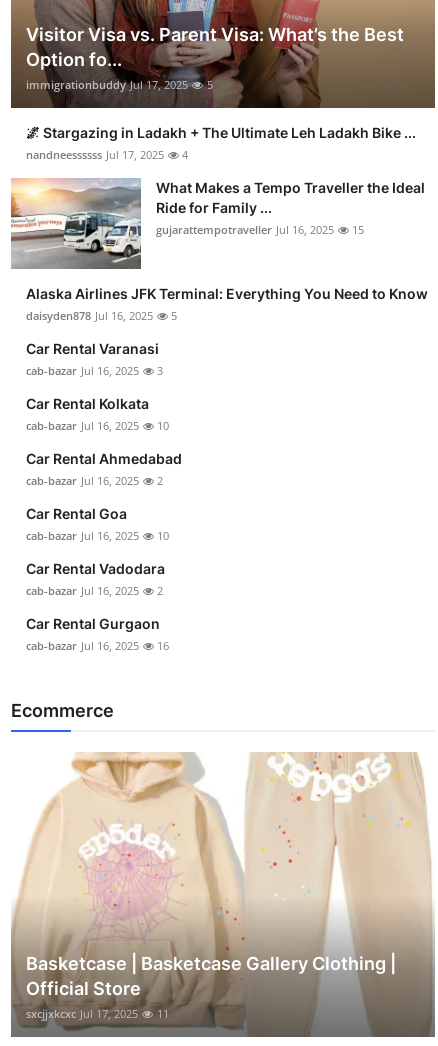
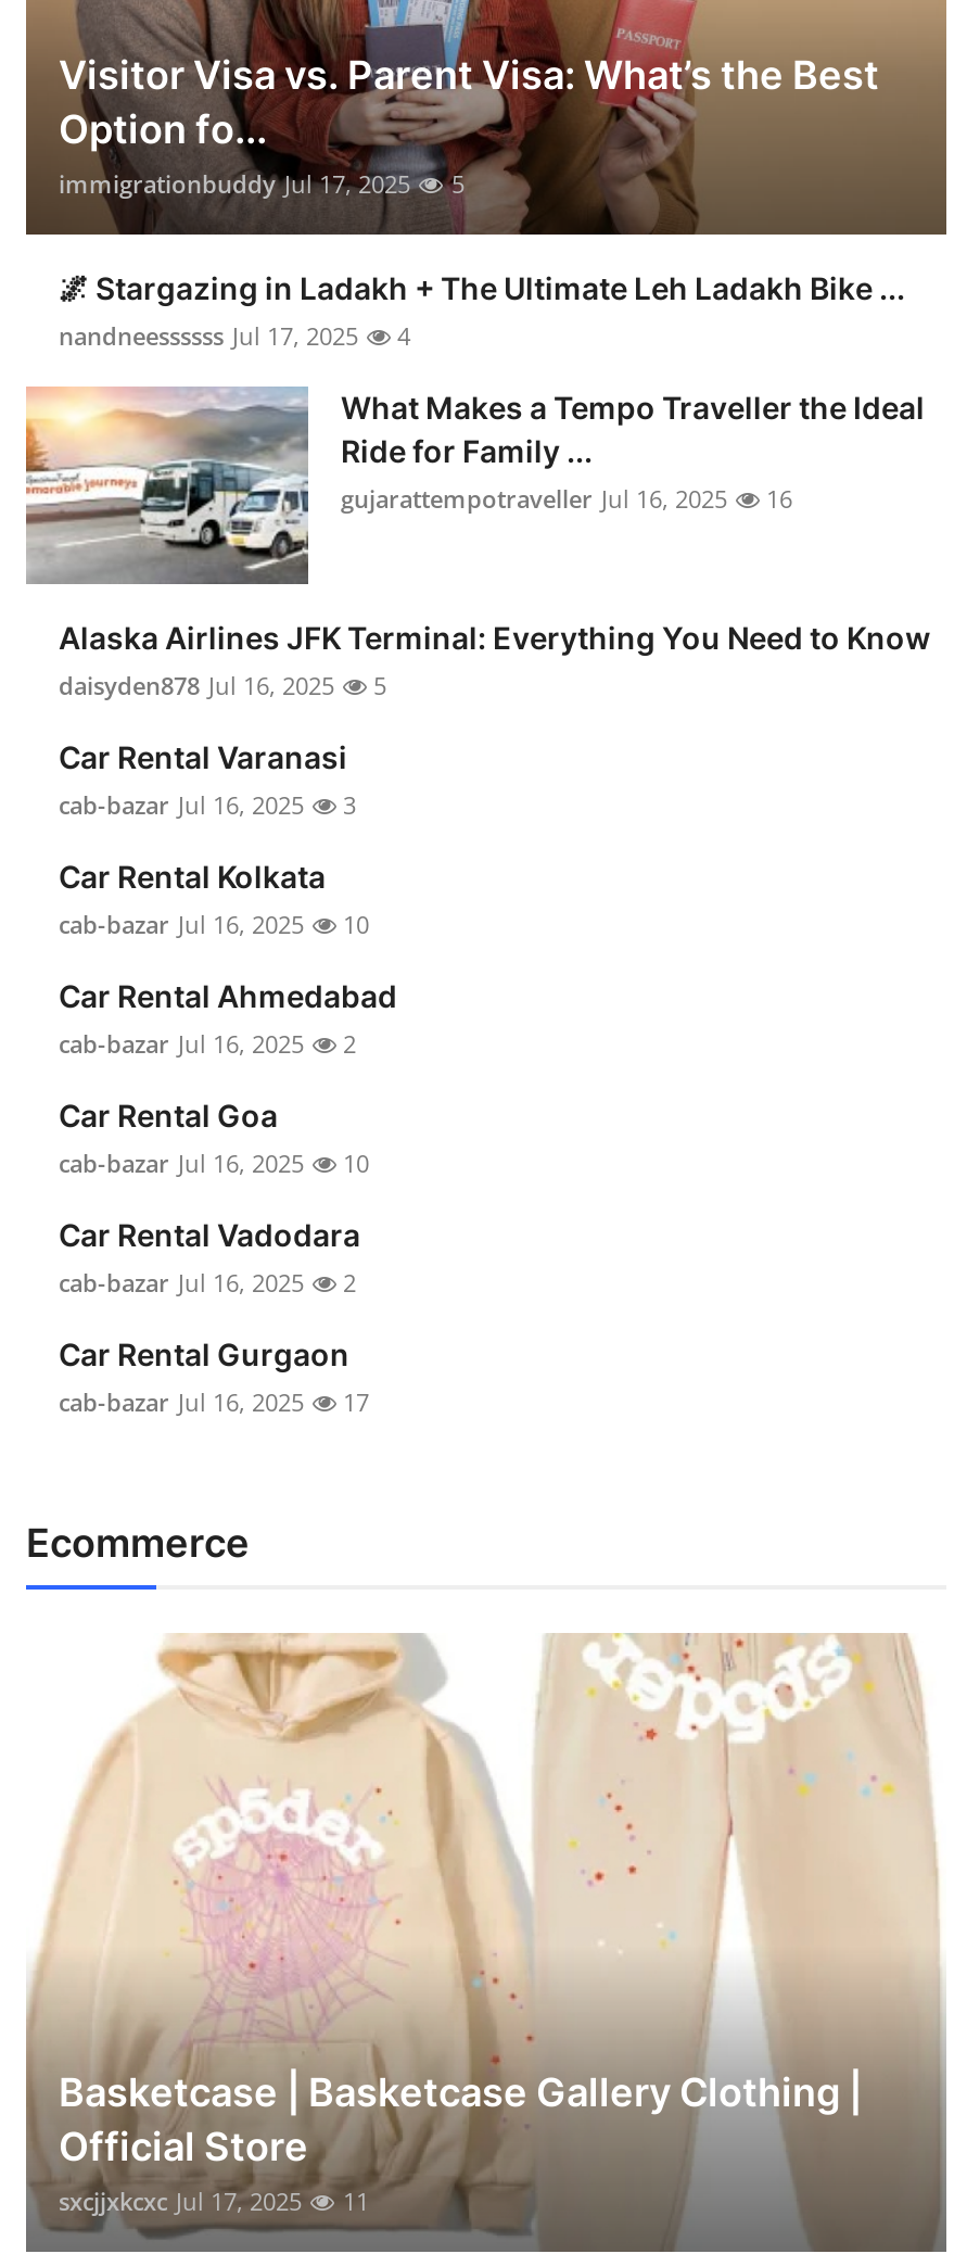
[156,222,364,237] gujarattempotraveller Jul 16, 2025 15 -> [341,483,792,516] gujarattempotraveller Jul 16, 2025 16
[26,638,169,653] cab-bazar Jul 16, 2025 16 -> [59,1386,369,1419] cab-bazar Jul 16, 2025 17

